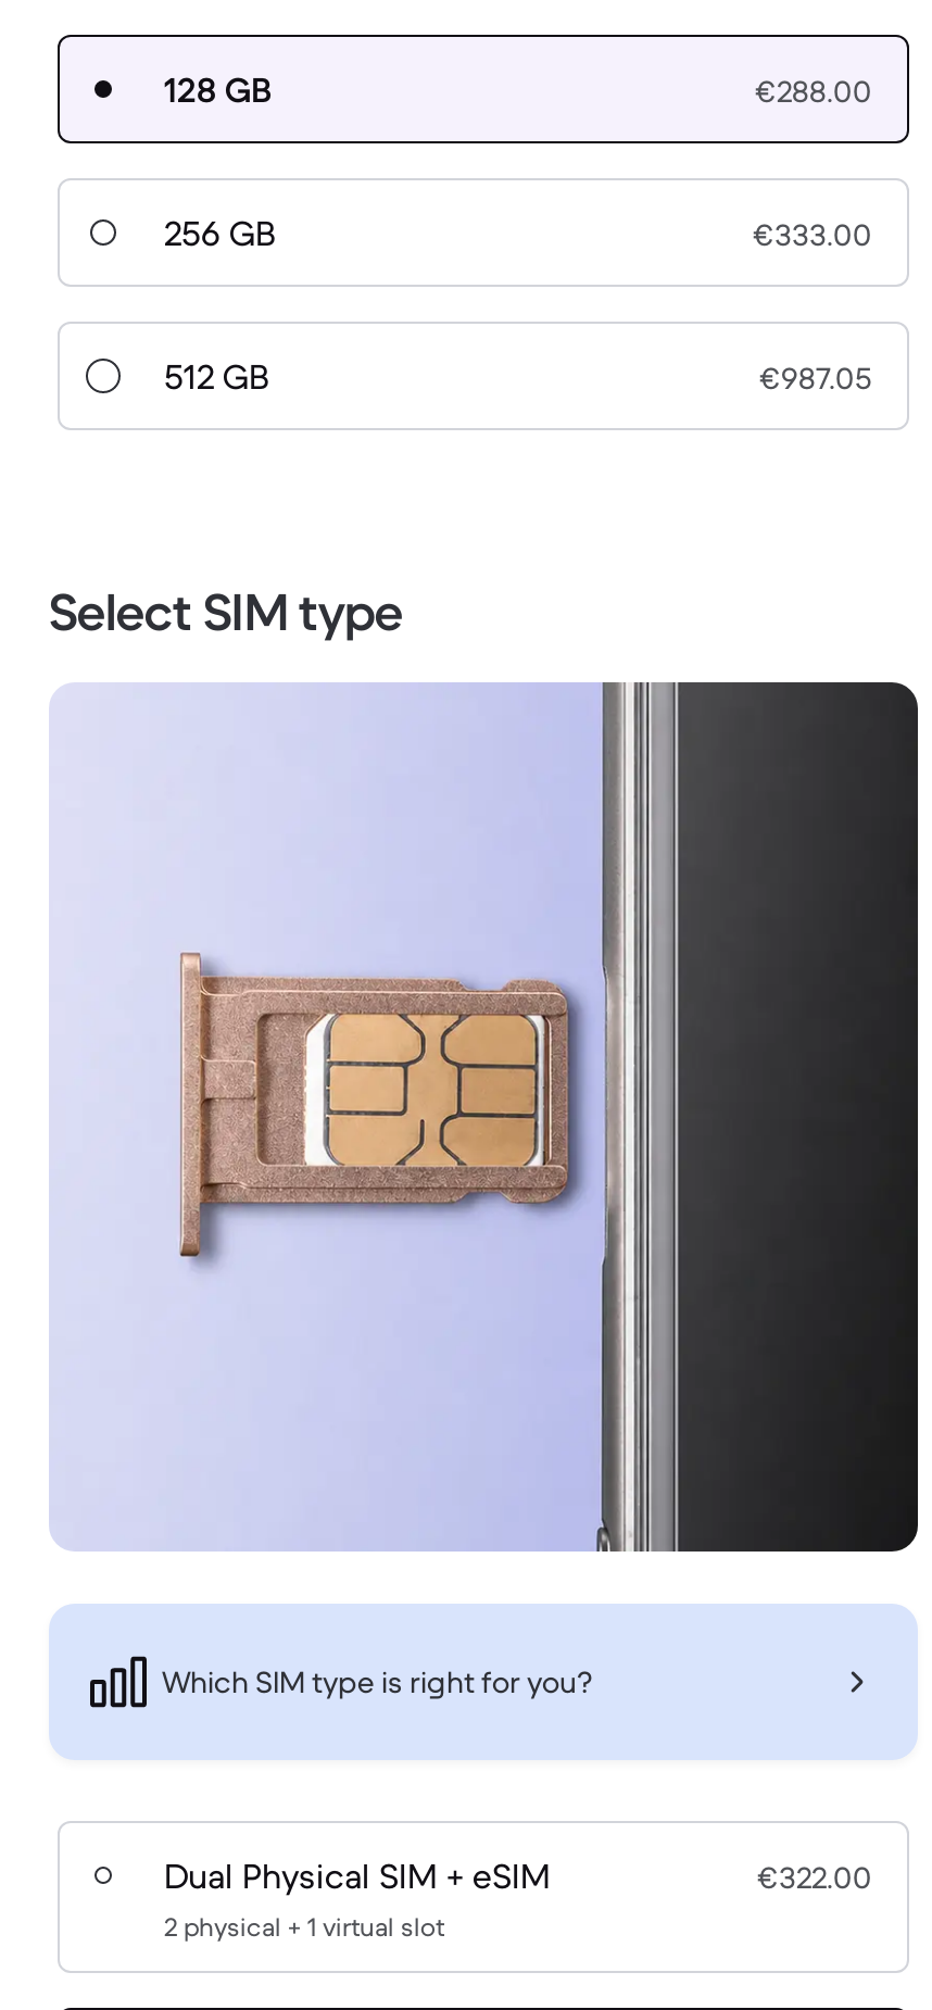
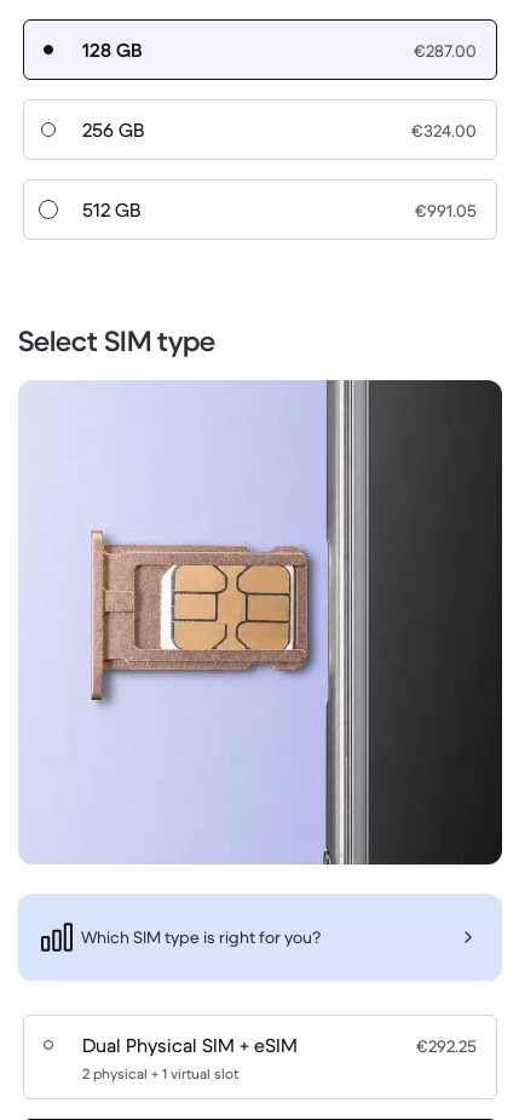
[755,73,872,112] €288.00 -> [414,40,477,62] €287.00
[753,216,872,255] €333.00 -> [411,120,477,142] €324.00
[759,359,872,399] €987.05 -> [415,200,477,222] €991.05
[757,1859,872,1898] €322.00 -> [416,1036,477,1058] €292.25

